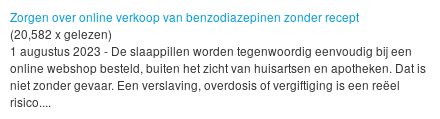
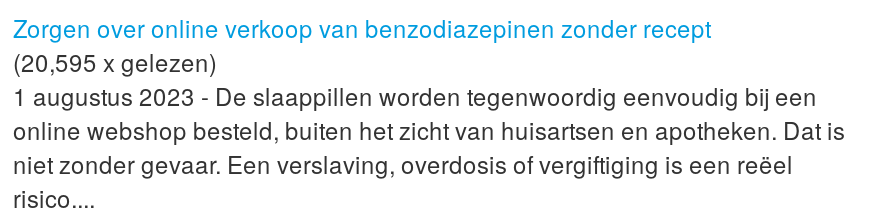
[10,25,112,42] (20,582 x gelezen) -> [13,45,217,79] (20,595 x gelezen)

